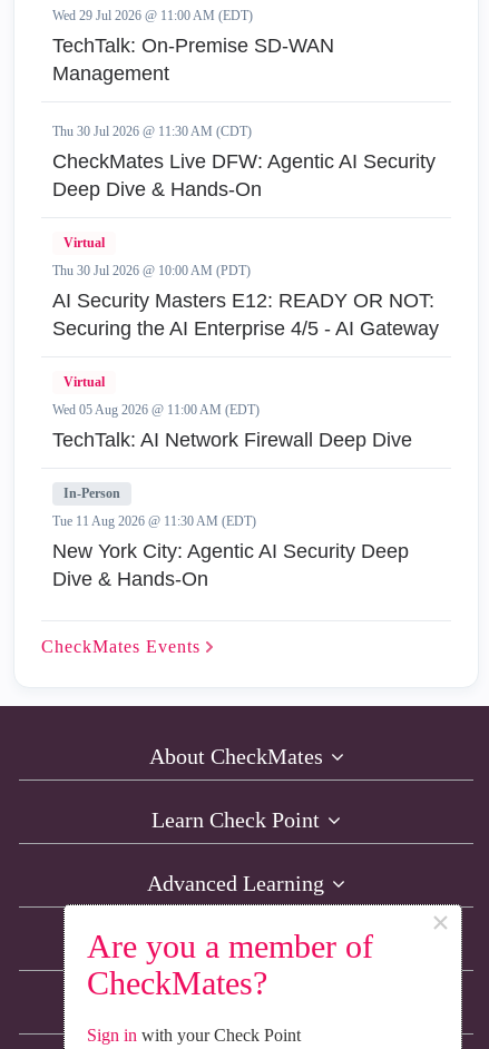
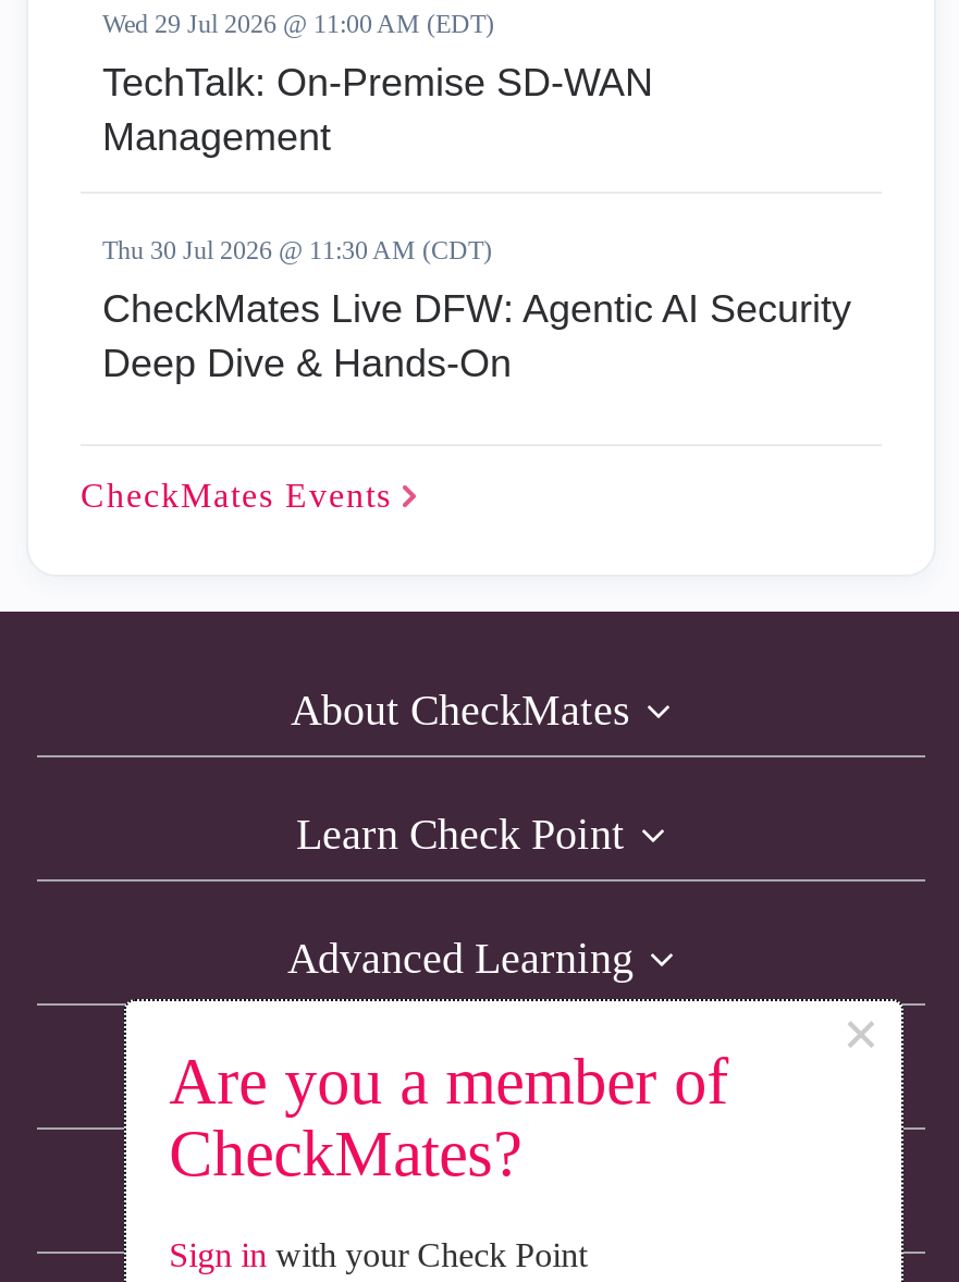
[52,235,439,591] Virtual | Thu 30 Jul 2026 @ 10:00 AM (PDT) | AI Security Masters E12: READY OR NOT: | Securing the AI Enterprise 4/5 - AI Gateway | Virtual | Wed 05 Aug 2026 @ 11:00 AM (EDT) | TechTalk: AI Network Firewall Deep Dive | In-Person | Tue 11 Aug 2026 @ 11:30 AM (EDT) | New York City: Agentic AI Security Deep | Dive & Hands-On -> none

